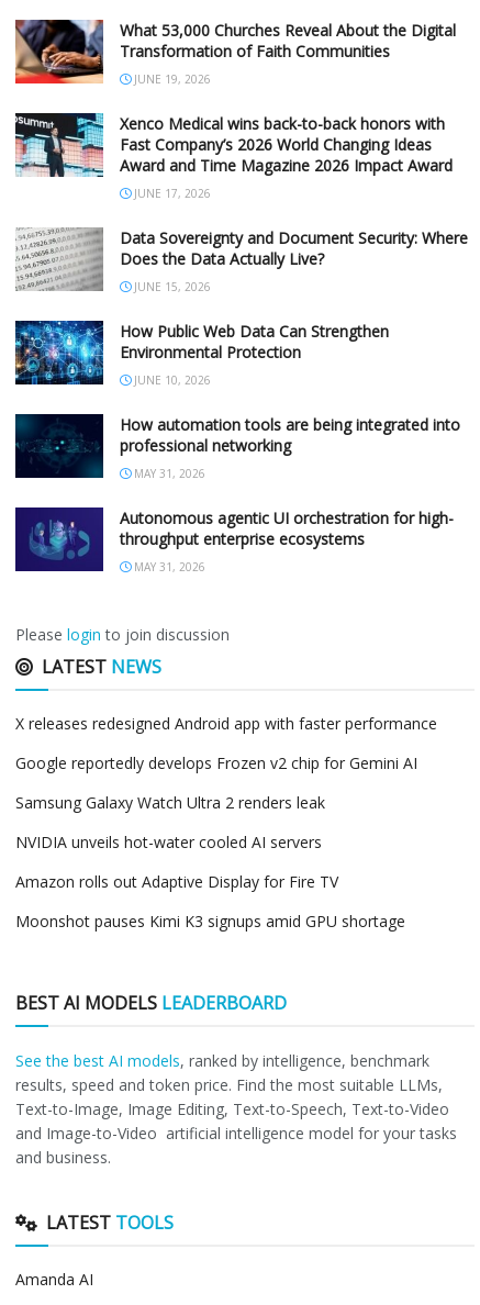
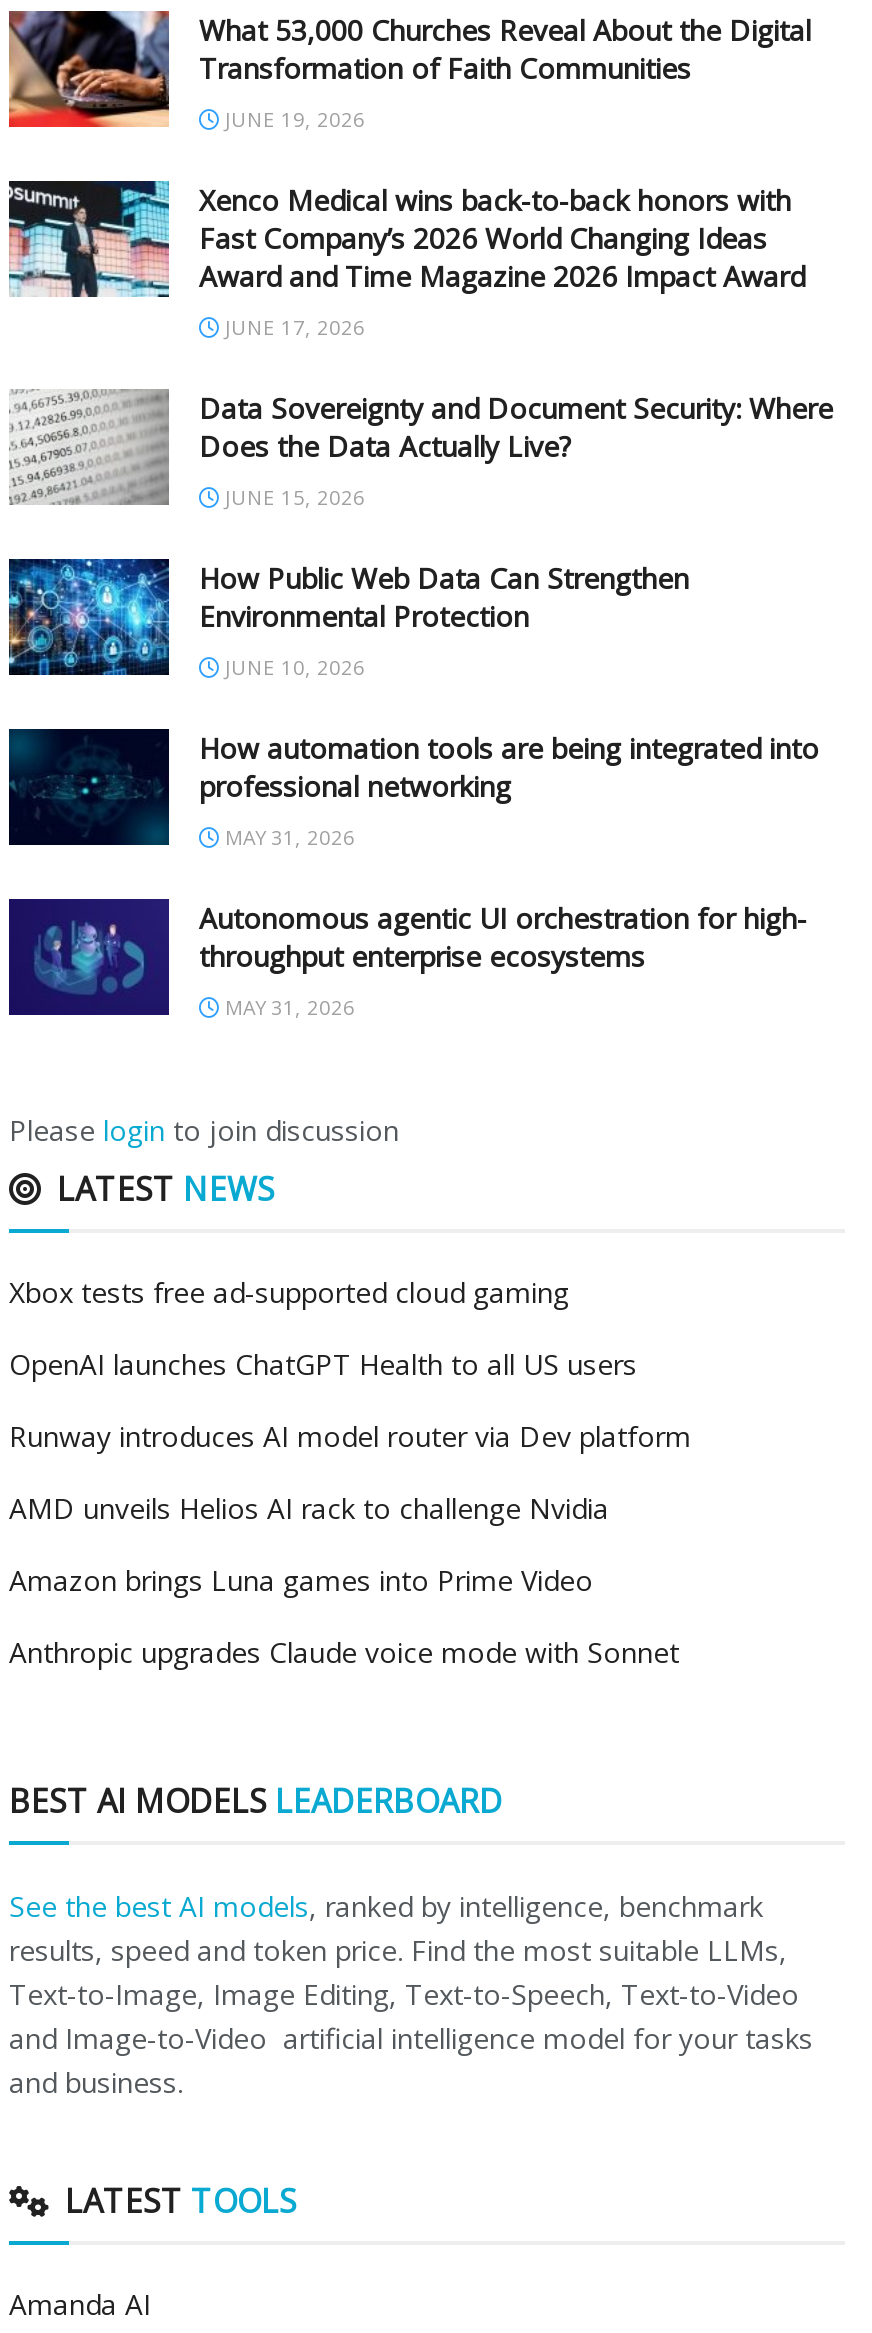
[15,713,437,734] X releases redesigned Android app with faster performance -> [9,1274,569,1312] Xbox tests free ad-supported cloud gaming
[15,753,417,774] Google reportedly develops Frozen v2 chip for Gemini AI -> [9,1346,637,1384] OpenAI launches ChatGPT Health to all US users
[15,793,325,813] Samsung Galaxy Watch Ultra 2 renders leak -> [9,1418,691,1456] Runway introduces AI model router via Dev platform
[15,832,322,853] NVIDIA unveils hot-water cooled AI servers -> [9,1490,609,1528] AMD unveils Helios AI rack to challenge Nvidia
[15,872,338,893] Amazon rolls out Adaptive Display for Fire TV -> [9,1562,593,1600] Amazon brings Luna games into Prime Video
[15,911,405,932] Moonshot pauses Kimi K3 signups amid GPU shortage -> [9,1634,679,1672] Anthropic upgrades Claude voice mode with Sonnet

